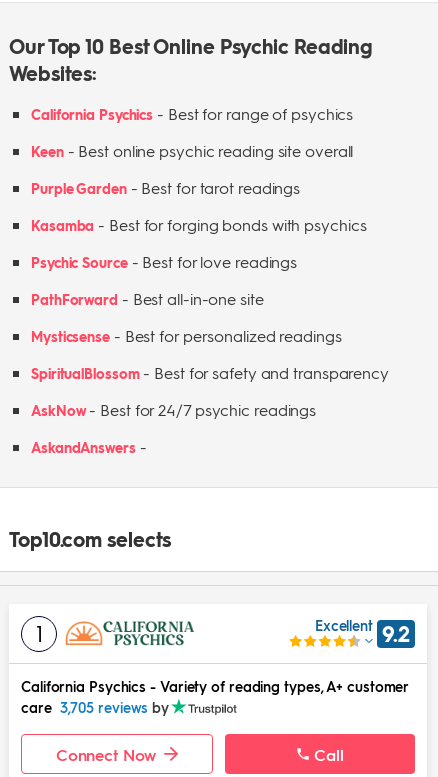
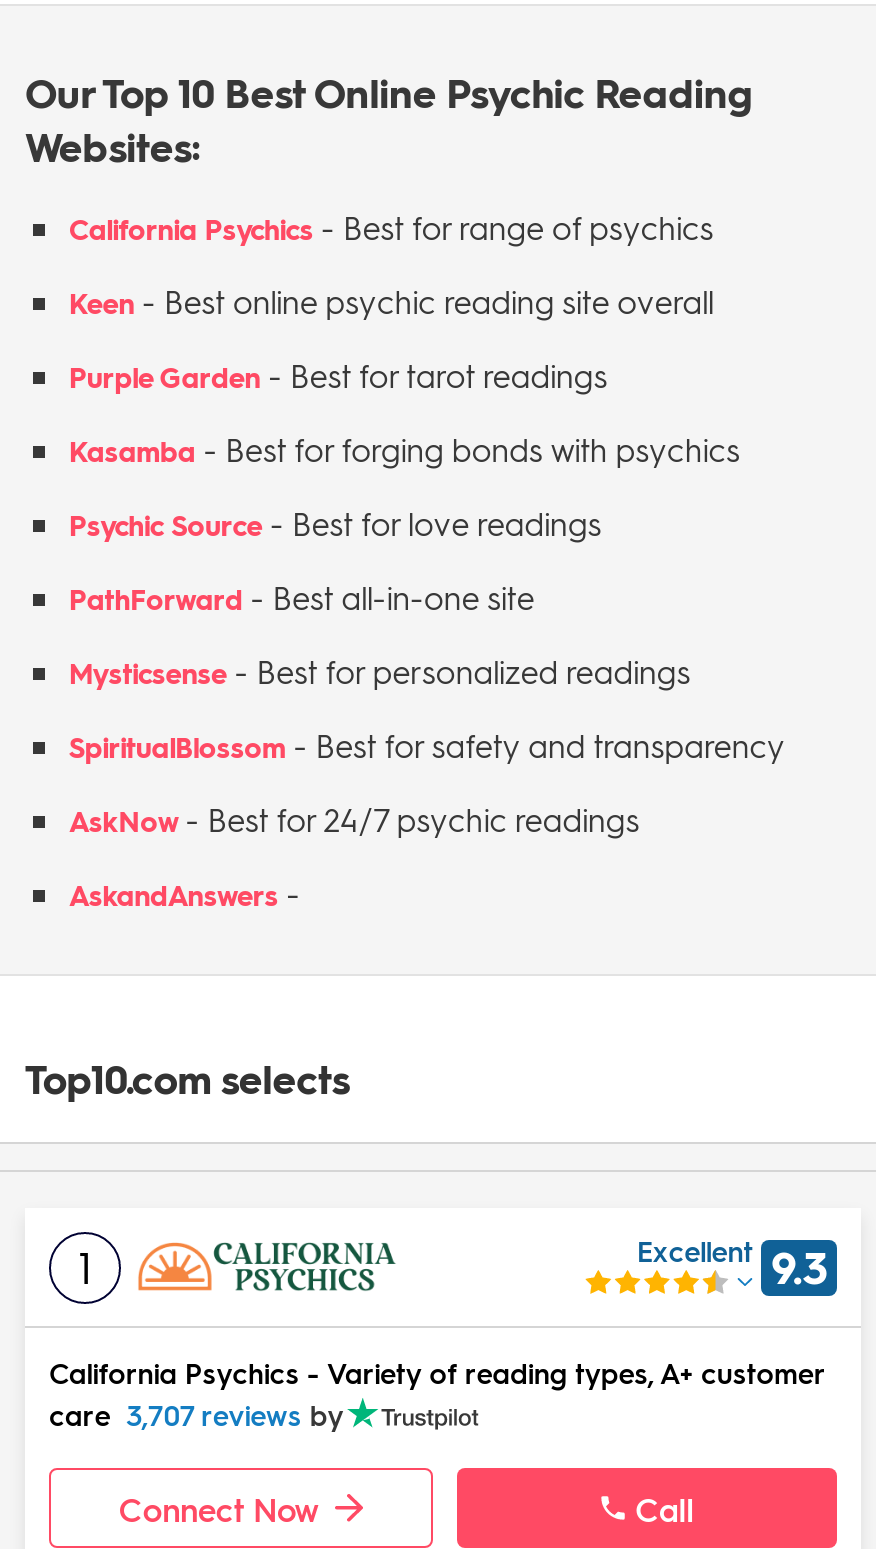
[315,616,410,648] Excellent 9.2 -> [637,1232,827,1296] Excellent 9.3
[21,698,169,716] care 3,705 reviews by -> [49,1396,343,1432] care 3,707 reviews by

